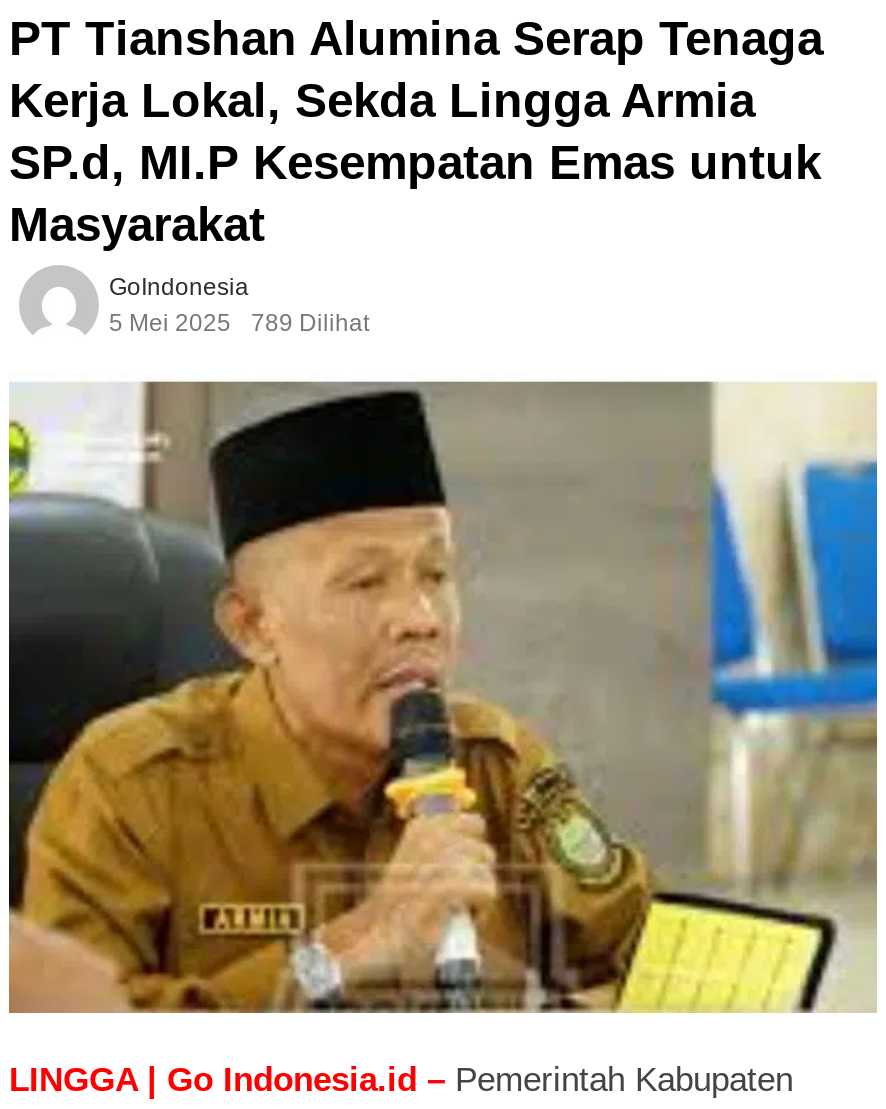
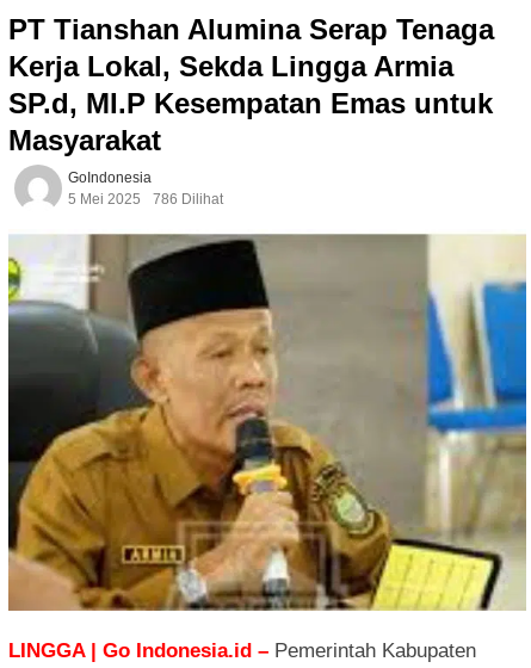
[109,310,369,338] 5 Mei 2025 789 Dilihat -> [68,191,223,208] 5 Mei 2025 786 Dilihat

